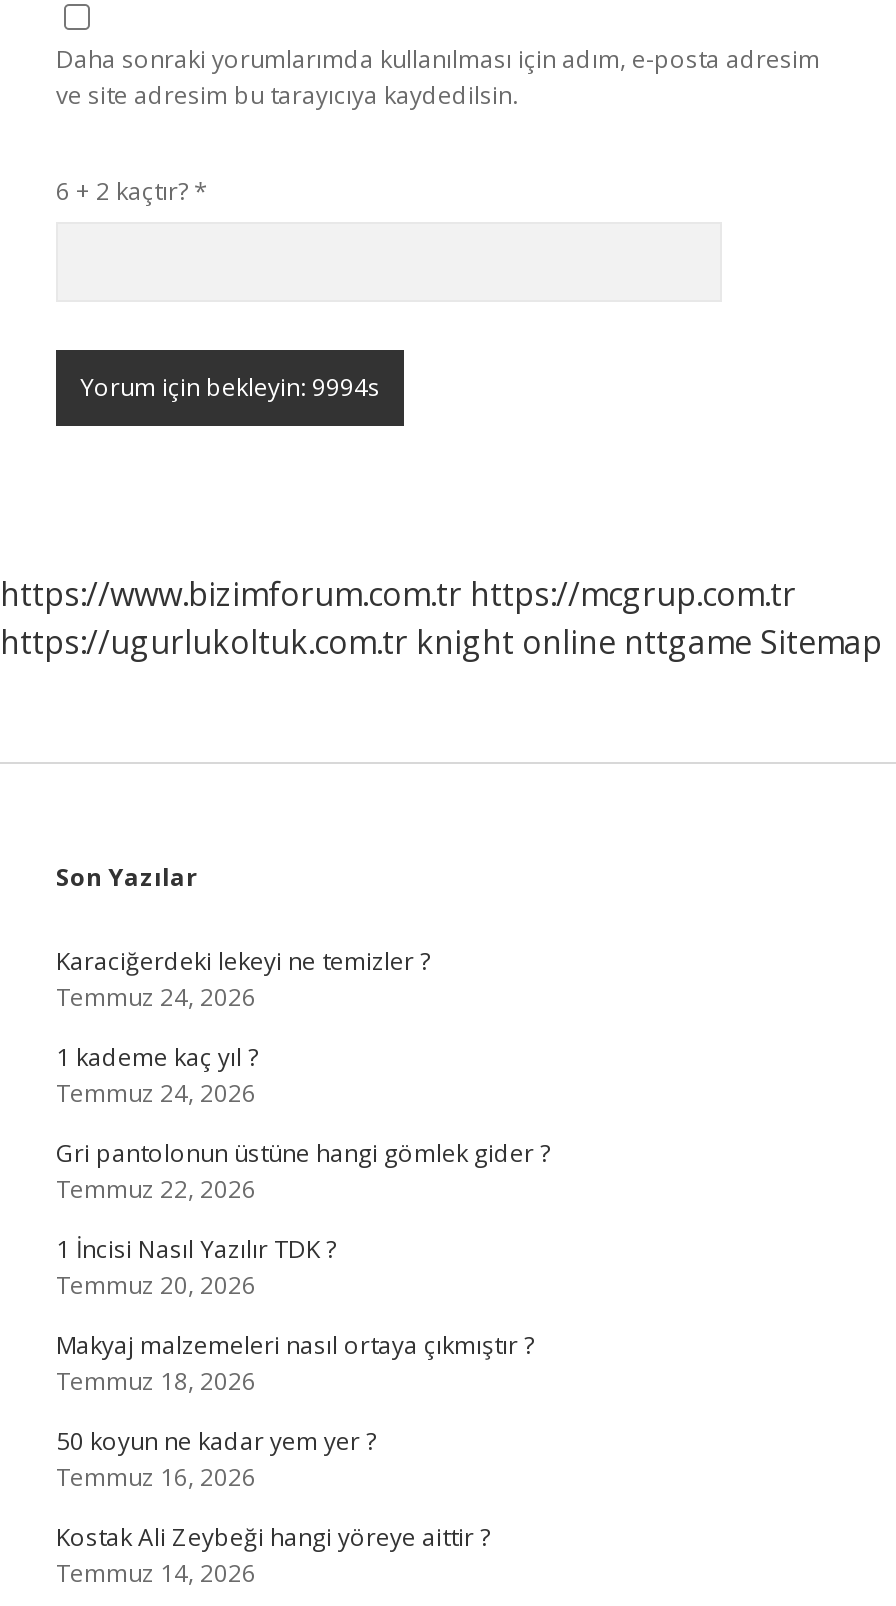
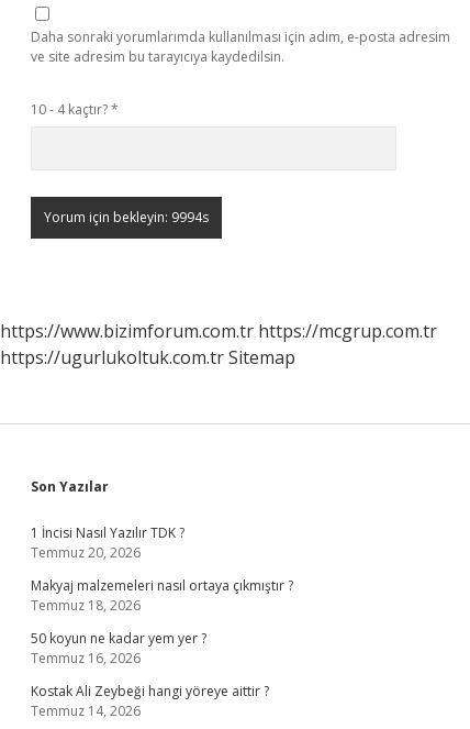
[56,174,208,208] 6 + 2 kaçtır? * -> [31,100,119,119] 10 - 4 kaçtır? *
[0,620,882,664] https://ugurlukoltuk.com.tr knight online nttgame Sitemap -> [0,345,295,369] https://ugurlukoltuk.com.tr Sitemap
[56,944,550,1206] Karaciğerdeki lekeyi ne temizler ? | Temmuz 24, 2026 | 1 kademe kaç yıl ? | Temmuz 24, 2026 | Gri pantolonun üstüne hangi gömlek gider ? | Temmuz 22, 2026 -> none

